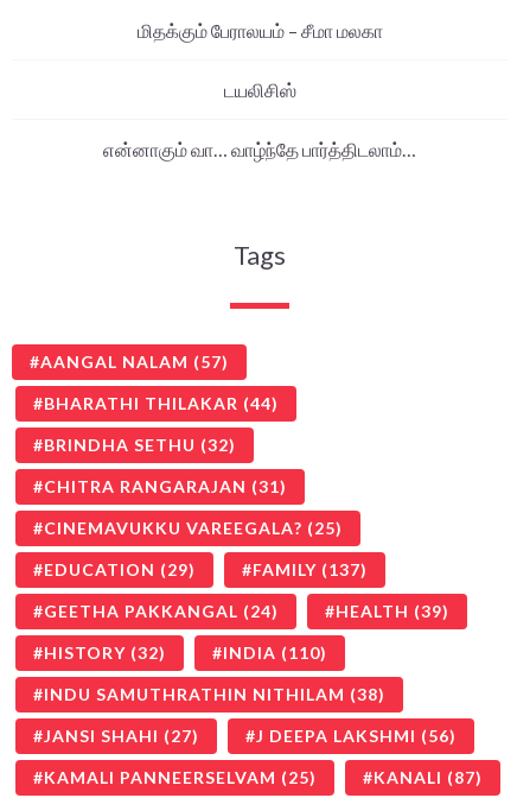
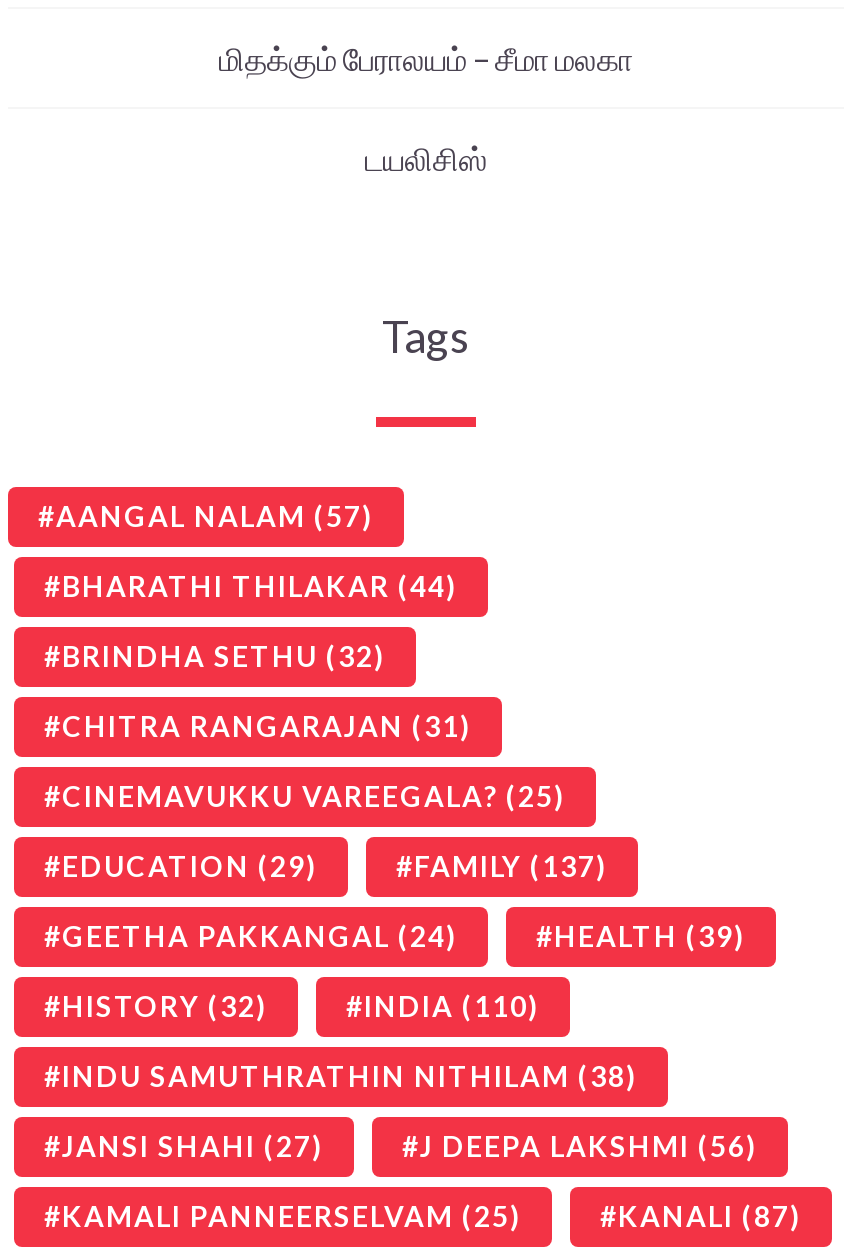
[103,137,416,160] என்னாகும் வா… வாழ்ந்தே பார்த்திடலாம்… -> none

